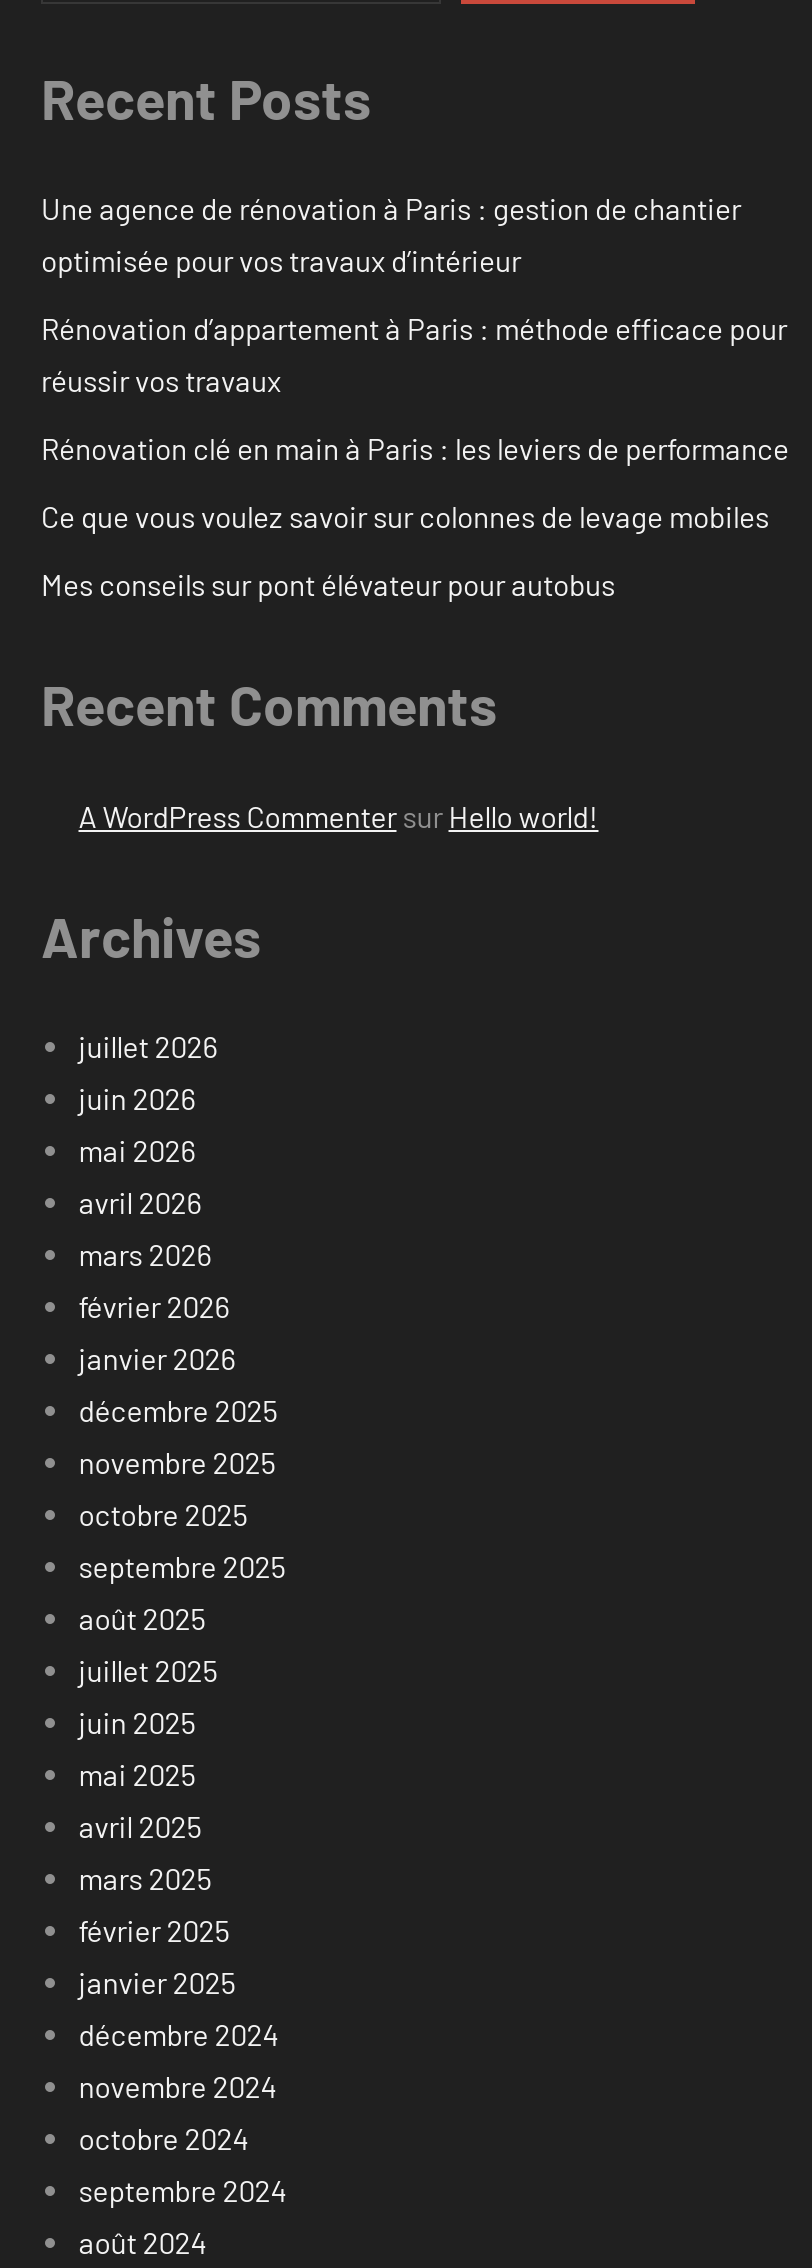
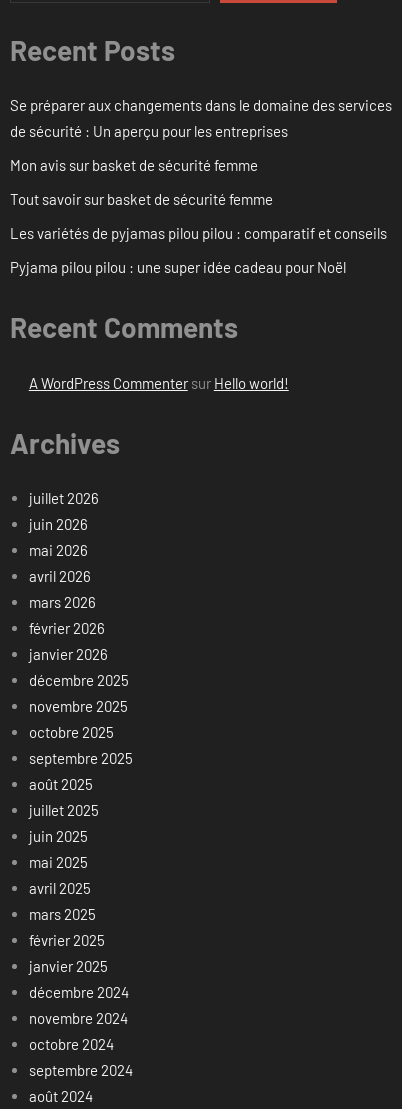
[41,191,741,279] Une agence de rénovation à Paris : gestion de chantier | optimisée pour vos travaux d’intérieur -> [10,96,392,140] Se préparer aux changements dans le domaine des services | de sécurité : Un aperçu pour les entreprises
[41,311,787,399] Rénovation d’appartement à Paris : méthode efficace pour | réussir vos travaux -> [10,156,258,174] Mon avis sur basket de sécurité femme
[41,431,789,467] Rénovation clé en main à Paris : les leviers de performance -> [10,190,273,208] Tout savoir sur basket de sécurité femme
[41,499,769,535] Ce que vous voulez savoir sur colonnes de levage mobiles -> [10,224,387,242] Les variétés de pyjamas pilou pilou : comparatif et conseils
[41,567,615,603] Mes conseils sur pont élévateur pour autobus -> [10,258,346,276] Pyjama pilou pilou : une super idée cadeau pour Noël

